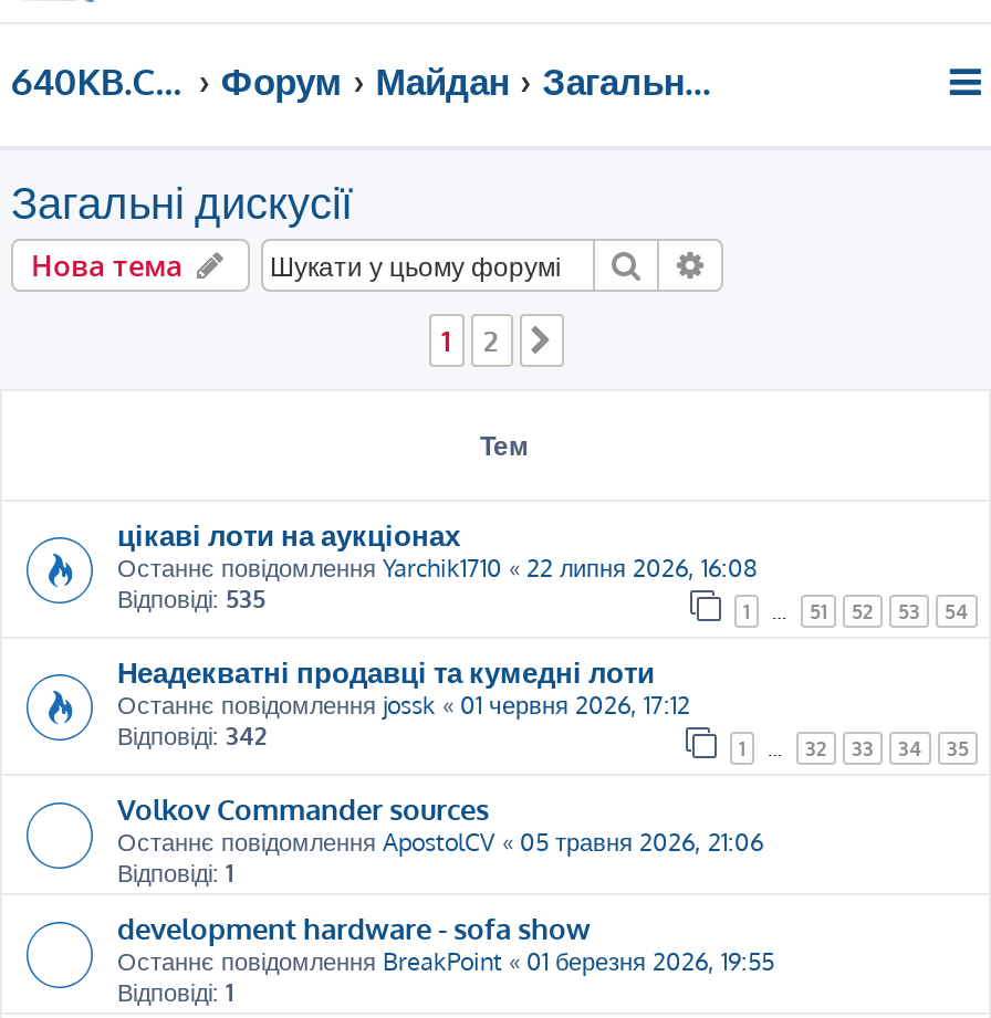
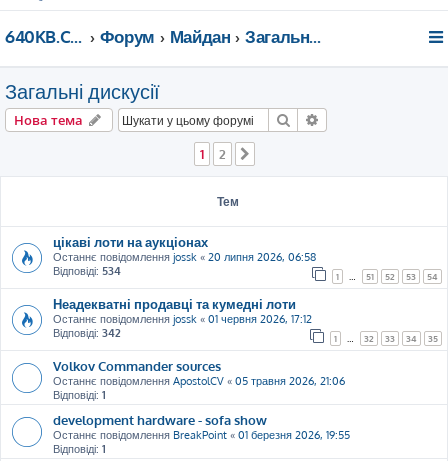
[117,553,757,584] Останнє повідомлення Yarchik1710 «22 липня 2026, 16:08 -> [53,250,316,264] Останнє повідомлення jossk «20 липня 2026, 06:58
[117,584,265,615] Відповіді: 535 -> [53,264,121,278] Відповіді: 534

